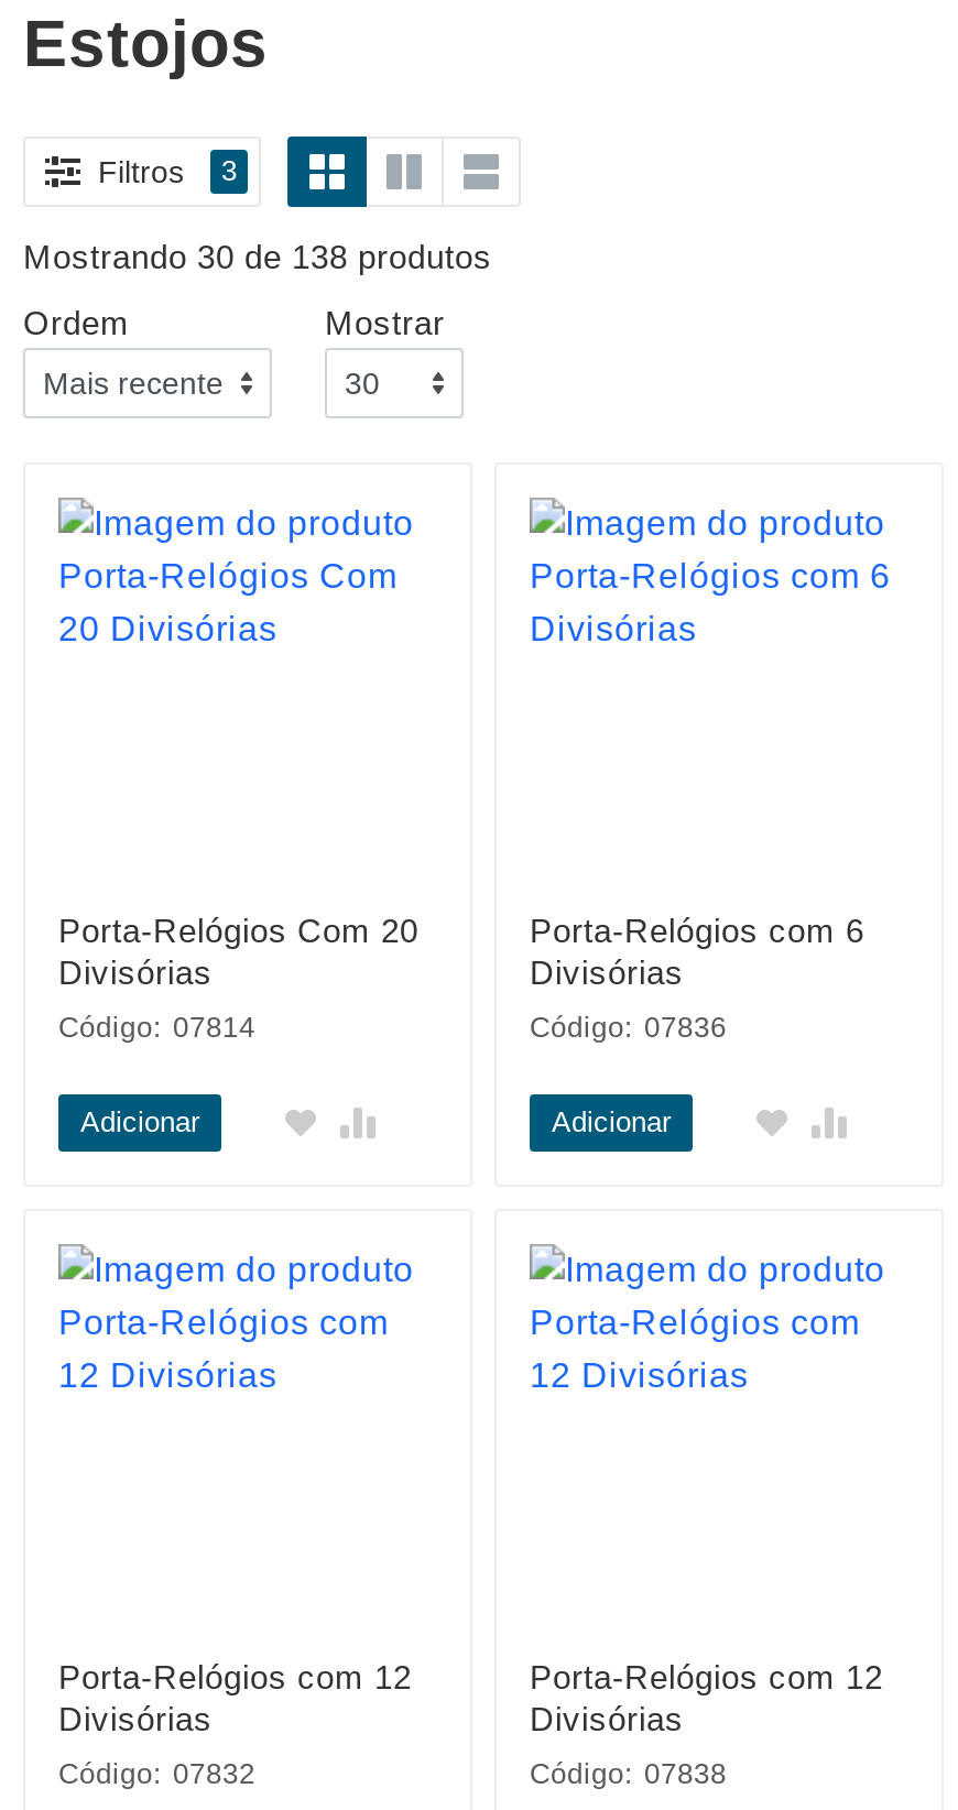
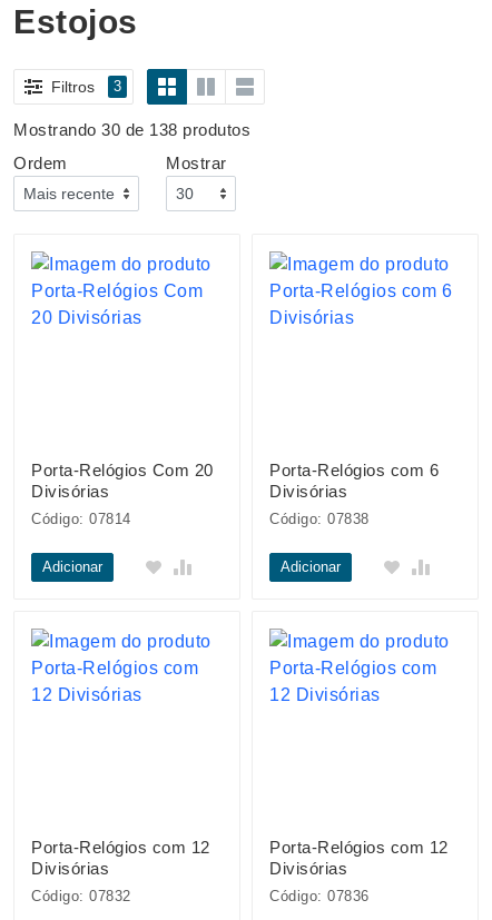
[530,1011,727,1044] Código: 07836 -> [269,511,369,527] Código: 07838
[530,1757,727,1790] Código: 07838 -> [269,888,369,904] Código: 07836

